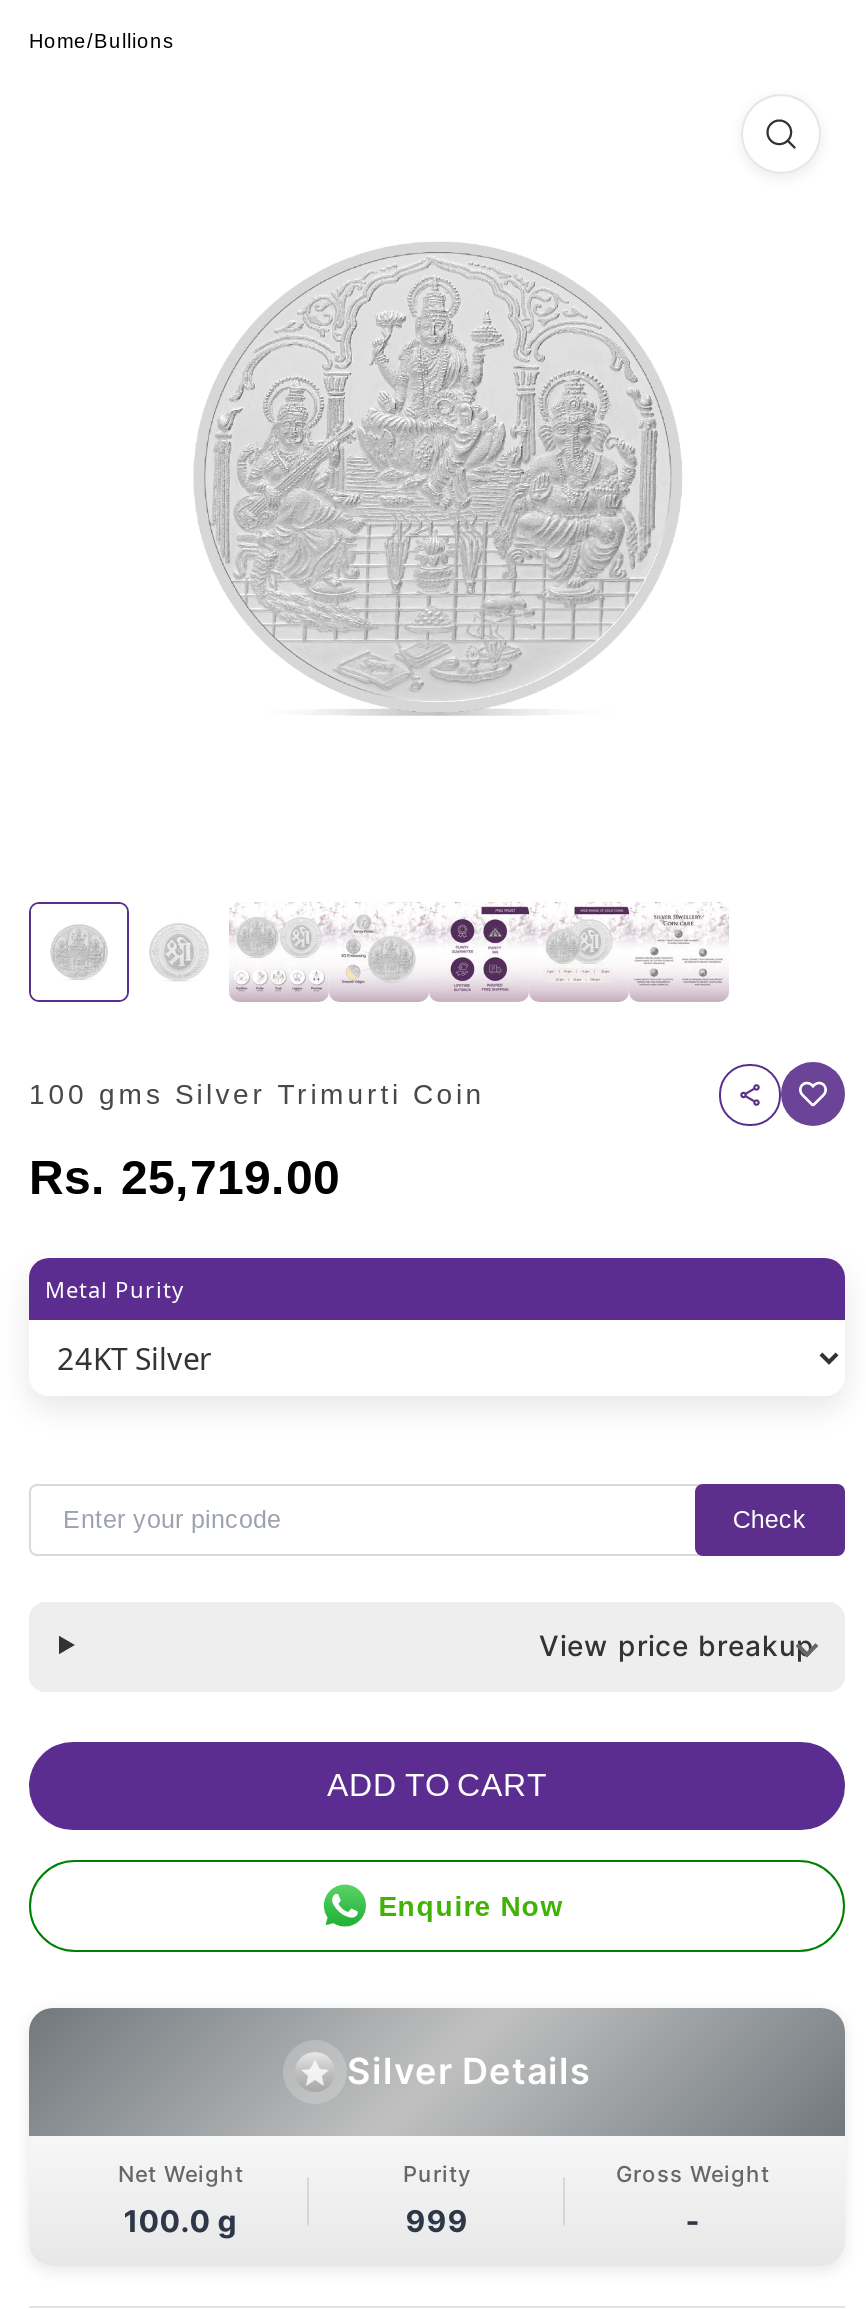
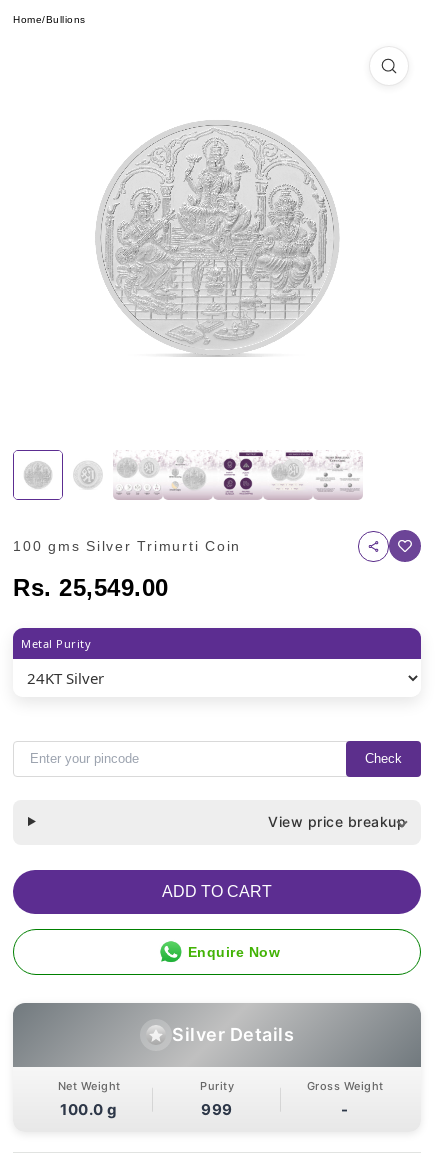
[29,1150,340,1204] Rs. 25,719.00 -> [13,574,168,601] Rs. 25,549.00

